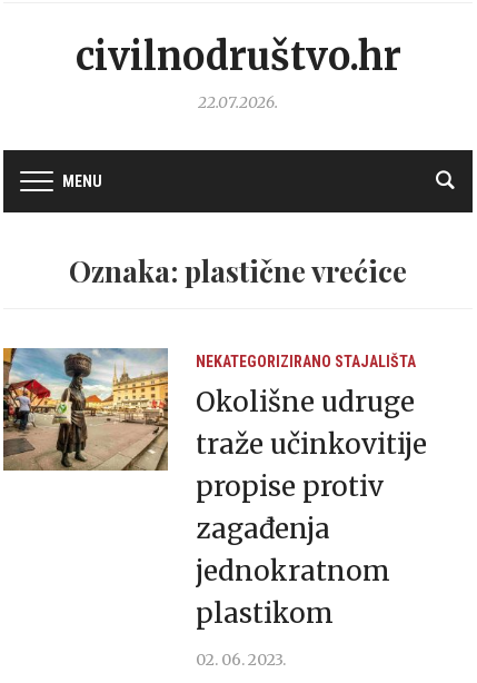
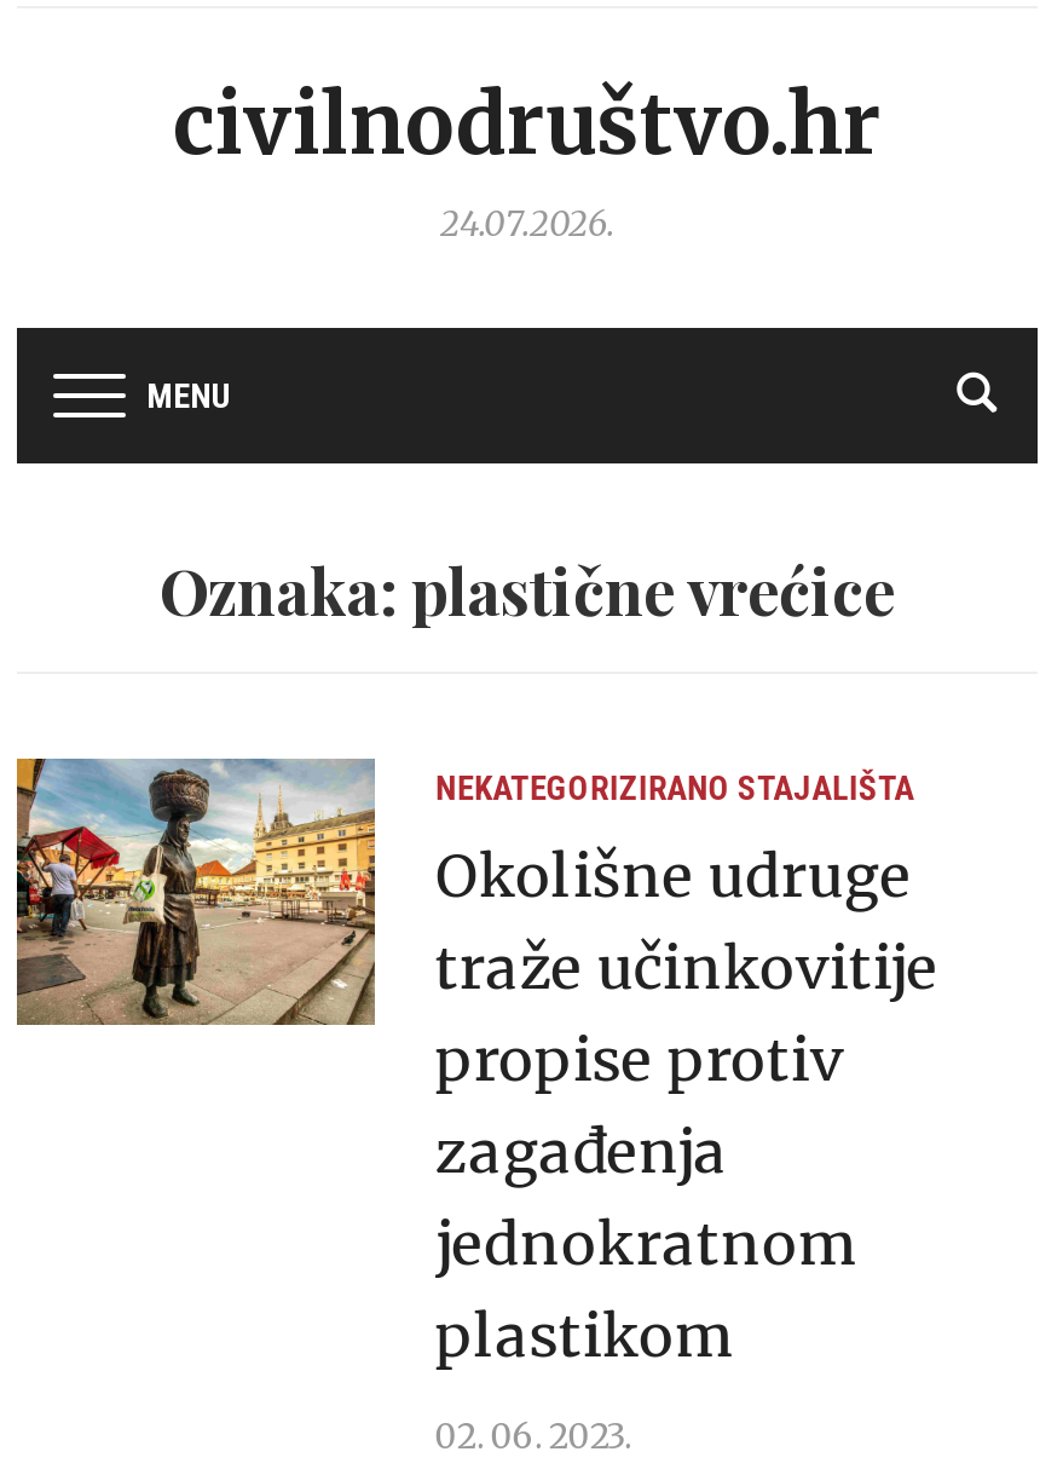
[198,92,278,112] 22.07.2026. -> [440,202,614,246] 24.07.2026.

